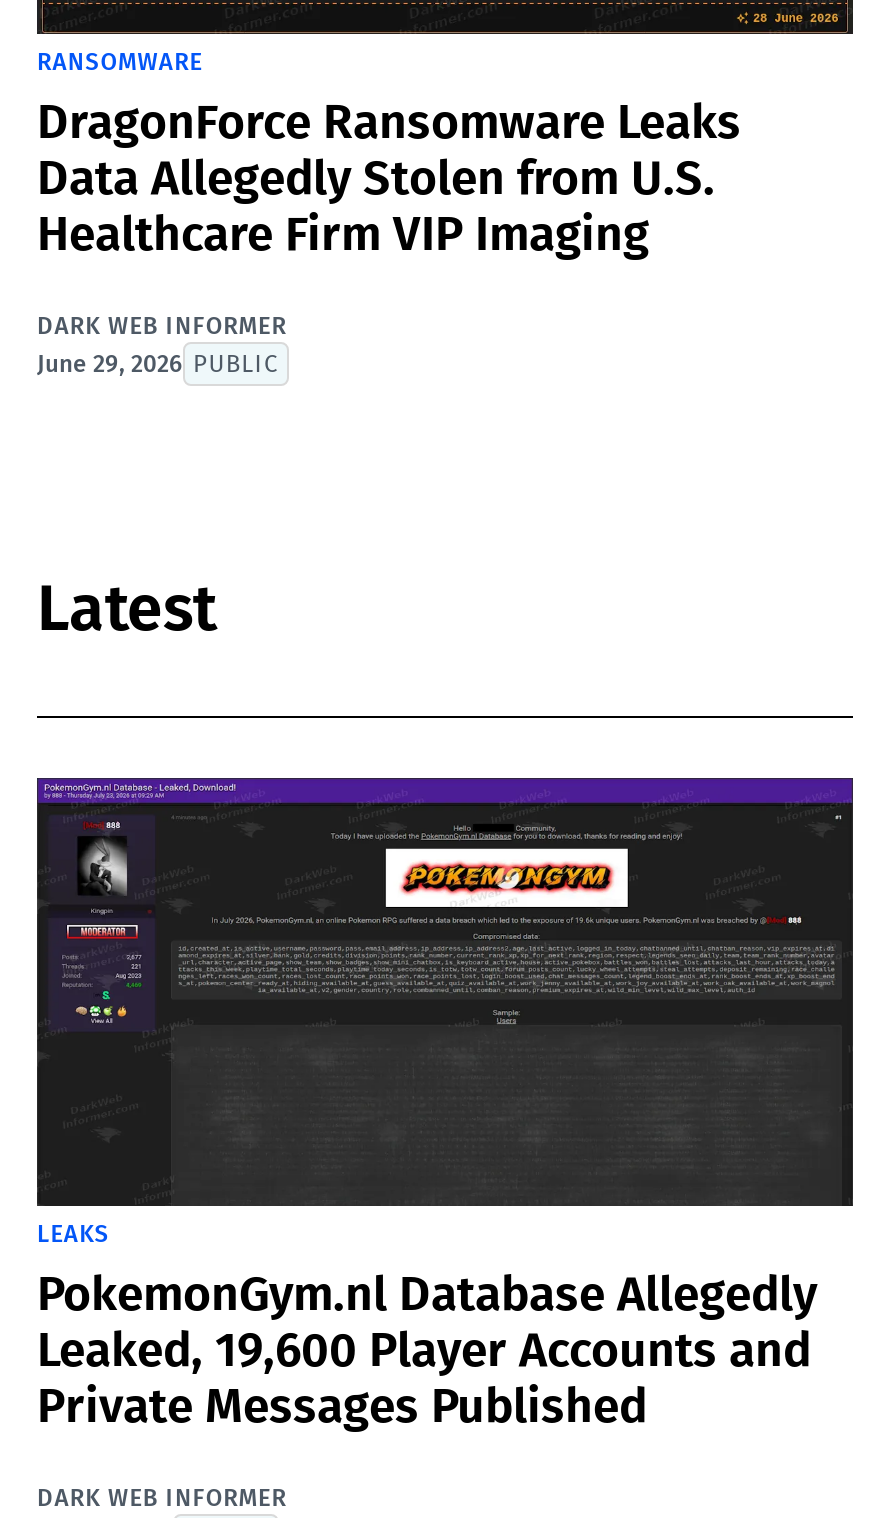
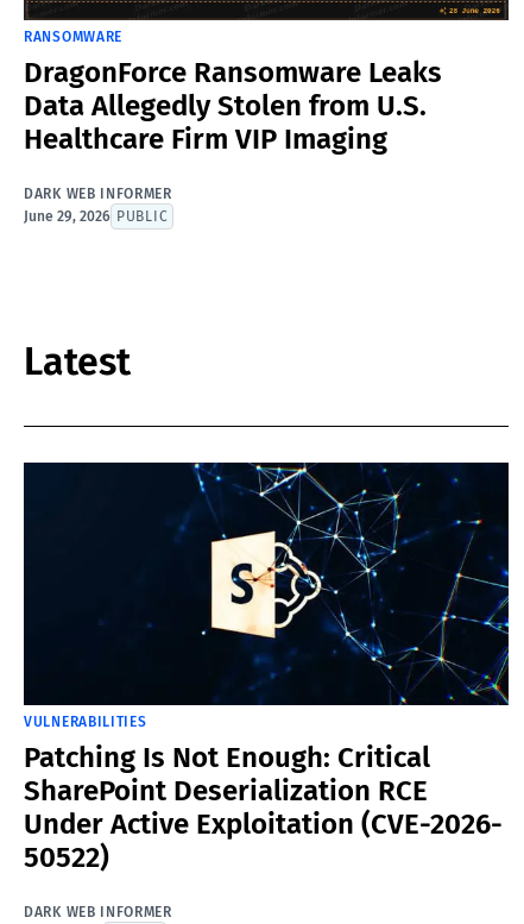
[37,778,855,1435] [image] | LEAKS | PokemonGym.nl Database Allegedly | Leaked, 19,600 Player Accounts and | Private Messages Published -> [24,463,510,874] [image] | VULNERABILITIES | Patching Is Not Enough: Critical | SharePoint Deserialization RCE | Under Active Exploitation (CVE-2026- | 50522)

